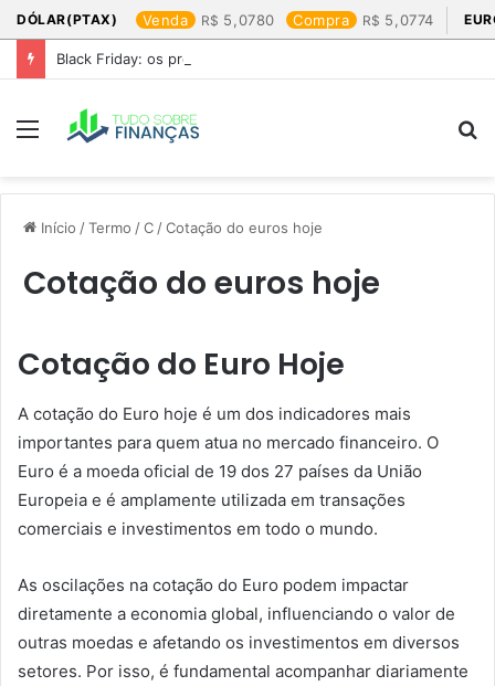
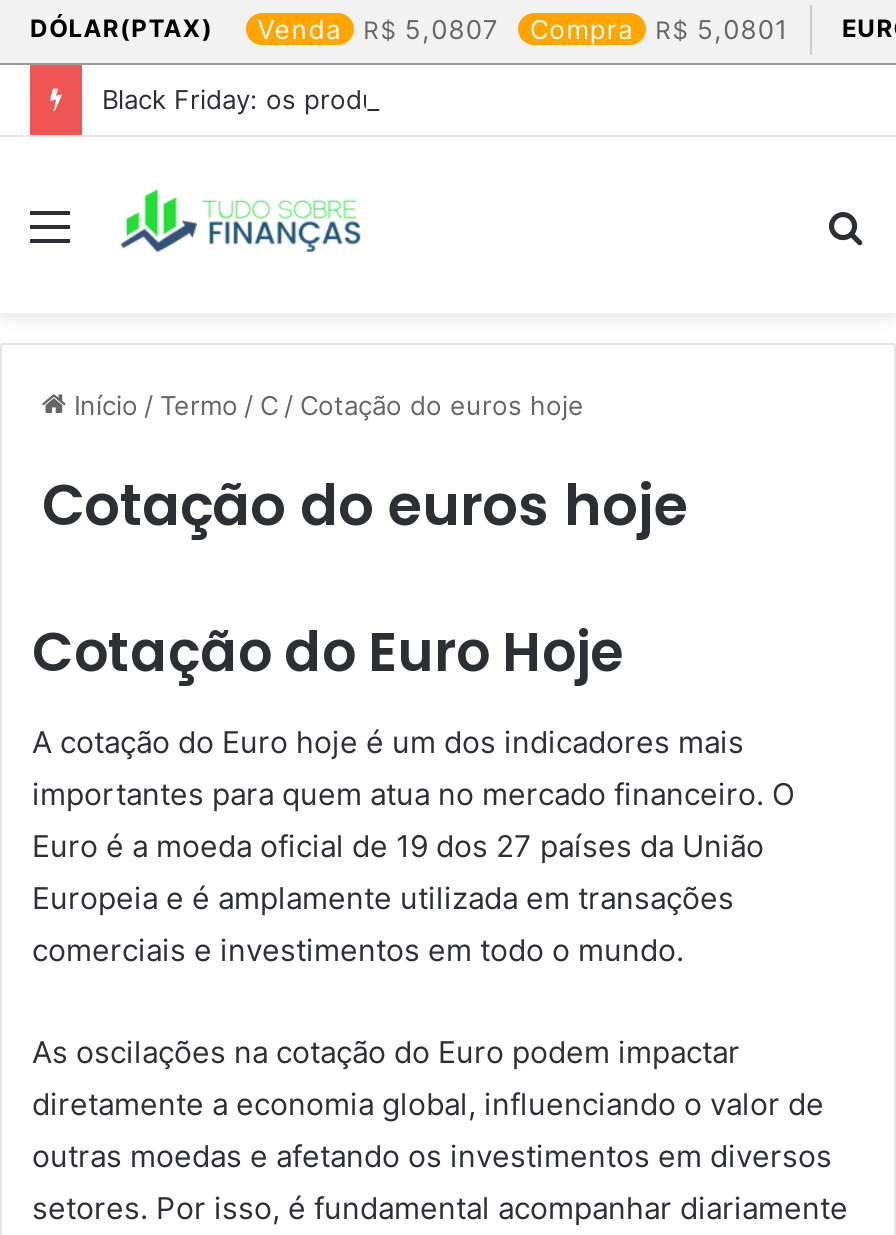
[224,11,275,29] 5,0780 -> [405,13,498,45] 5,0807
[385,11,434,29] 5,0774 -> [697,13,788,45] 5,0801

